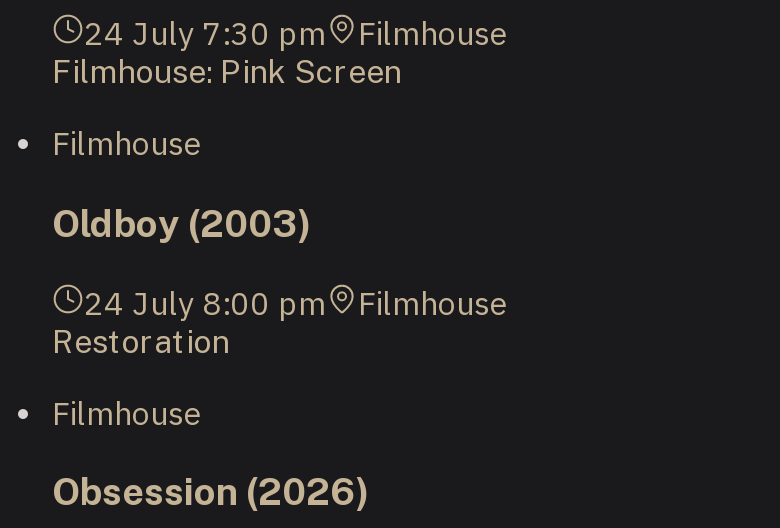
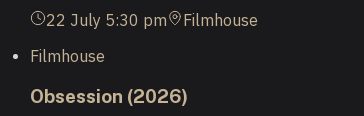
[84,14,508,54] 24 July 7:30 pm Filmhouse -> [46,10,258,30] 22 July 5:30 pm Filmhouse
[52,54,508,361] Filmhouse: Pink Screen | Filmhouse | Oldboy (2003) | 24 July 8:00 pm | Filmhouse | Restoration -> none

